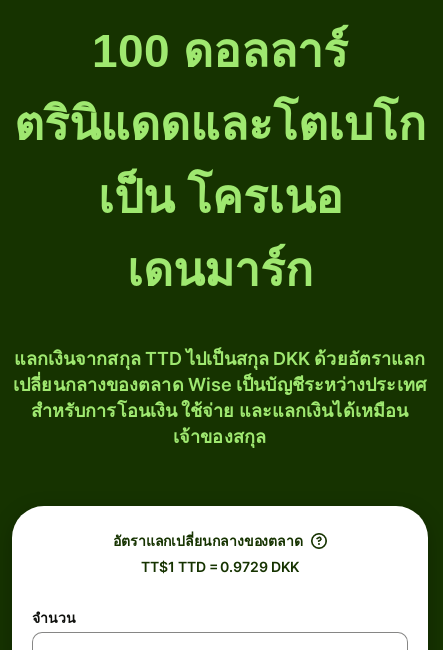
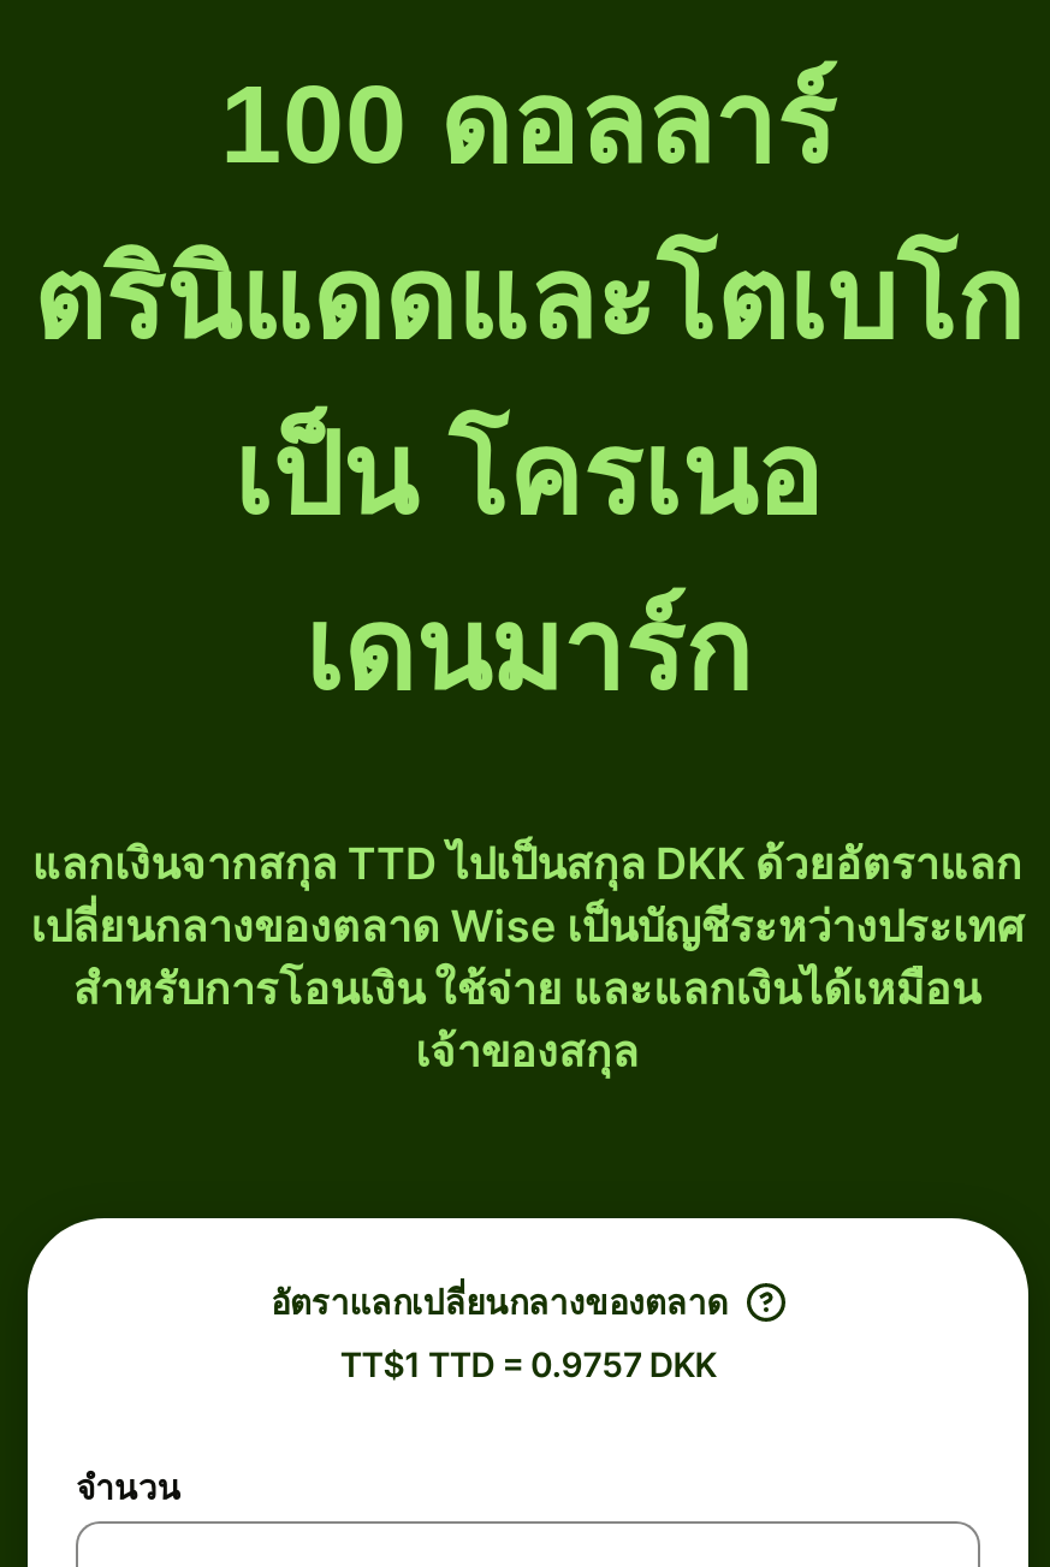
[141,558,299,575] TT$1 TTD = 0.9729 DKK -> [340,1343,716,1384] TT$1 TTD = 0.9757 DKK

